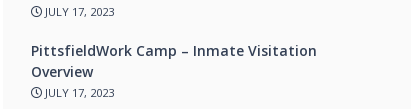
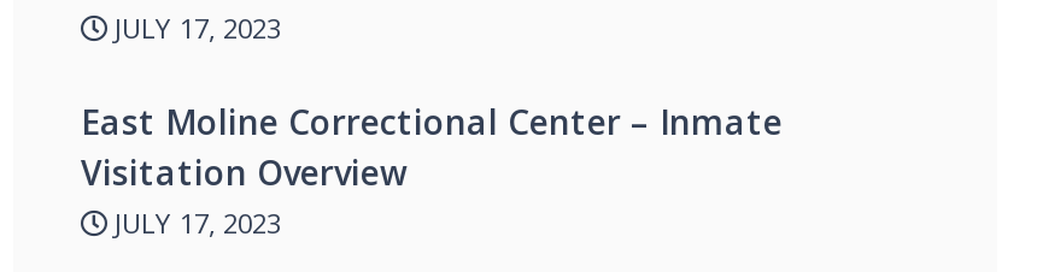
[31,41,317,81] PittsfieldWork Camp – Inmate Visitation | Overview -> [81,98,783,194] East Moline Correctional Center – Inmate | Visitation Overview

